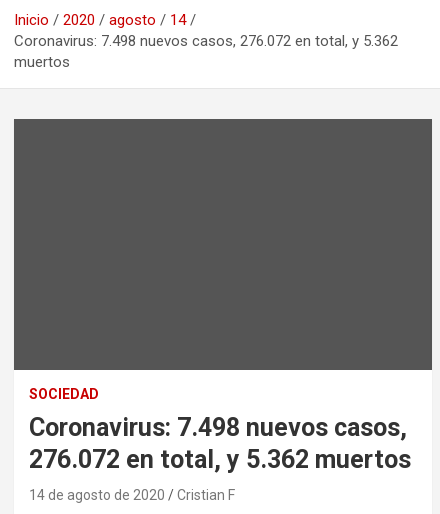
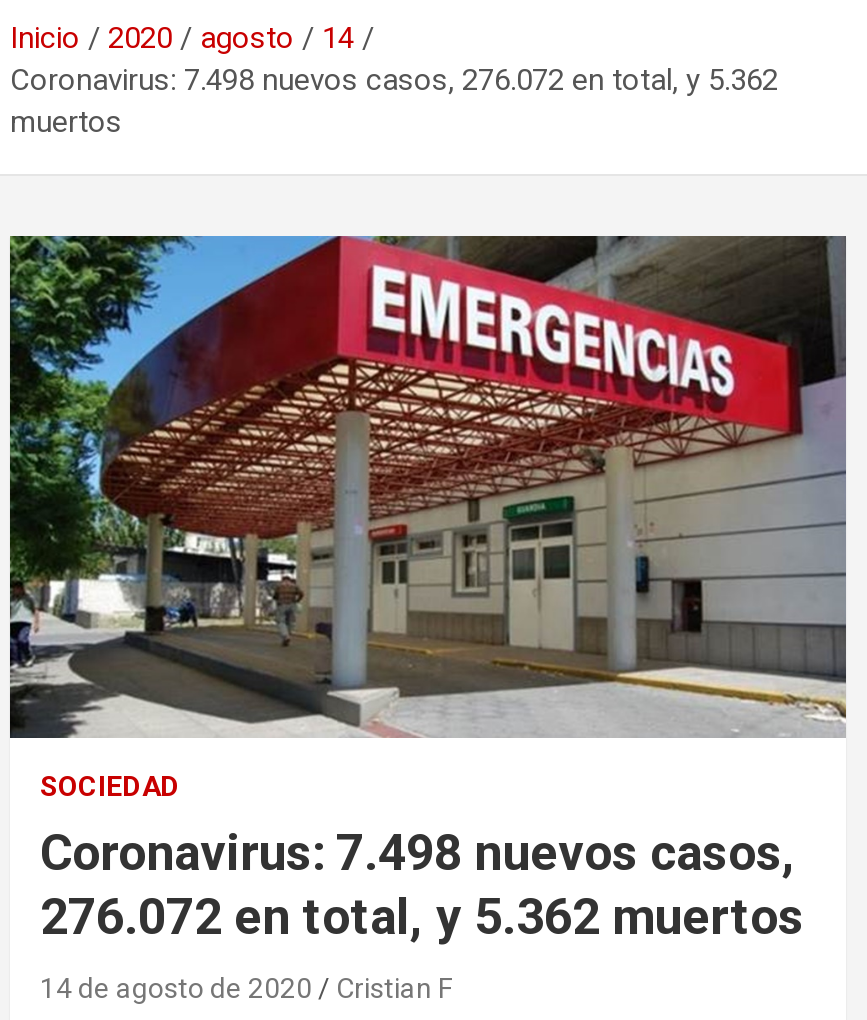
none -> [10,234,846,736] [image]

